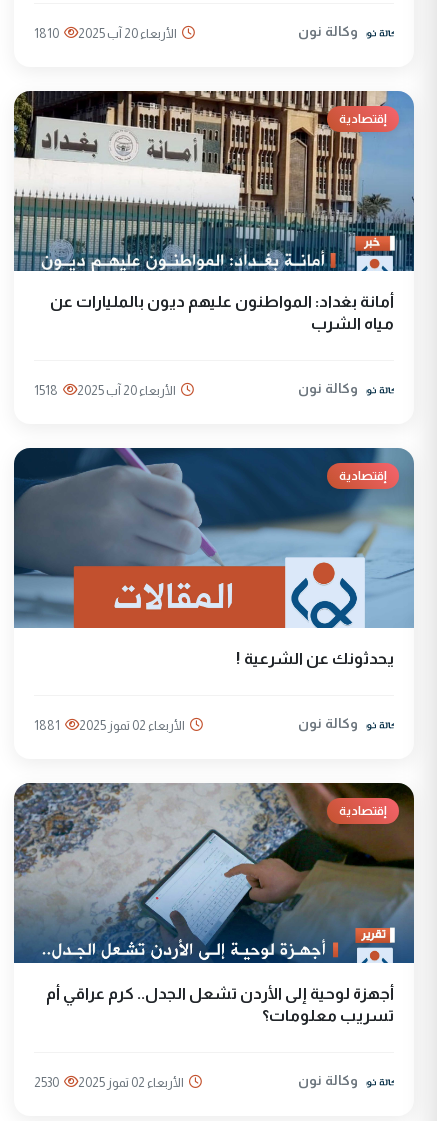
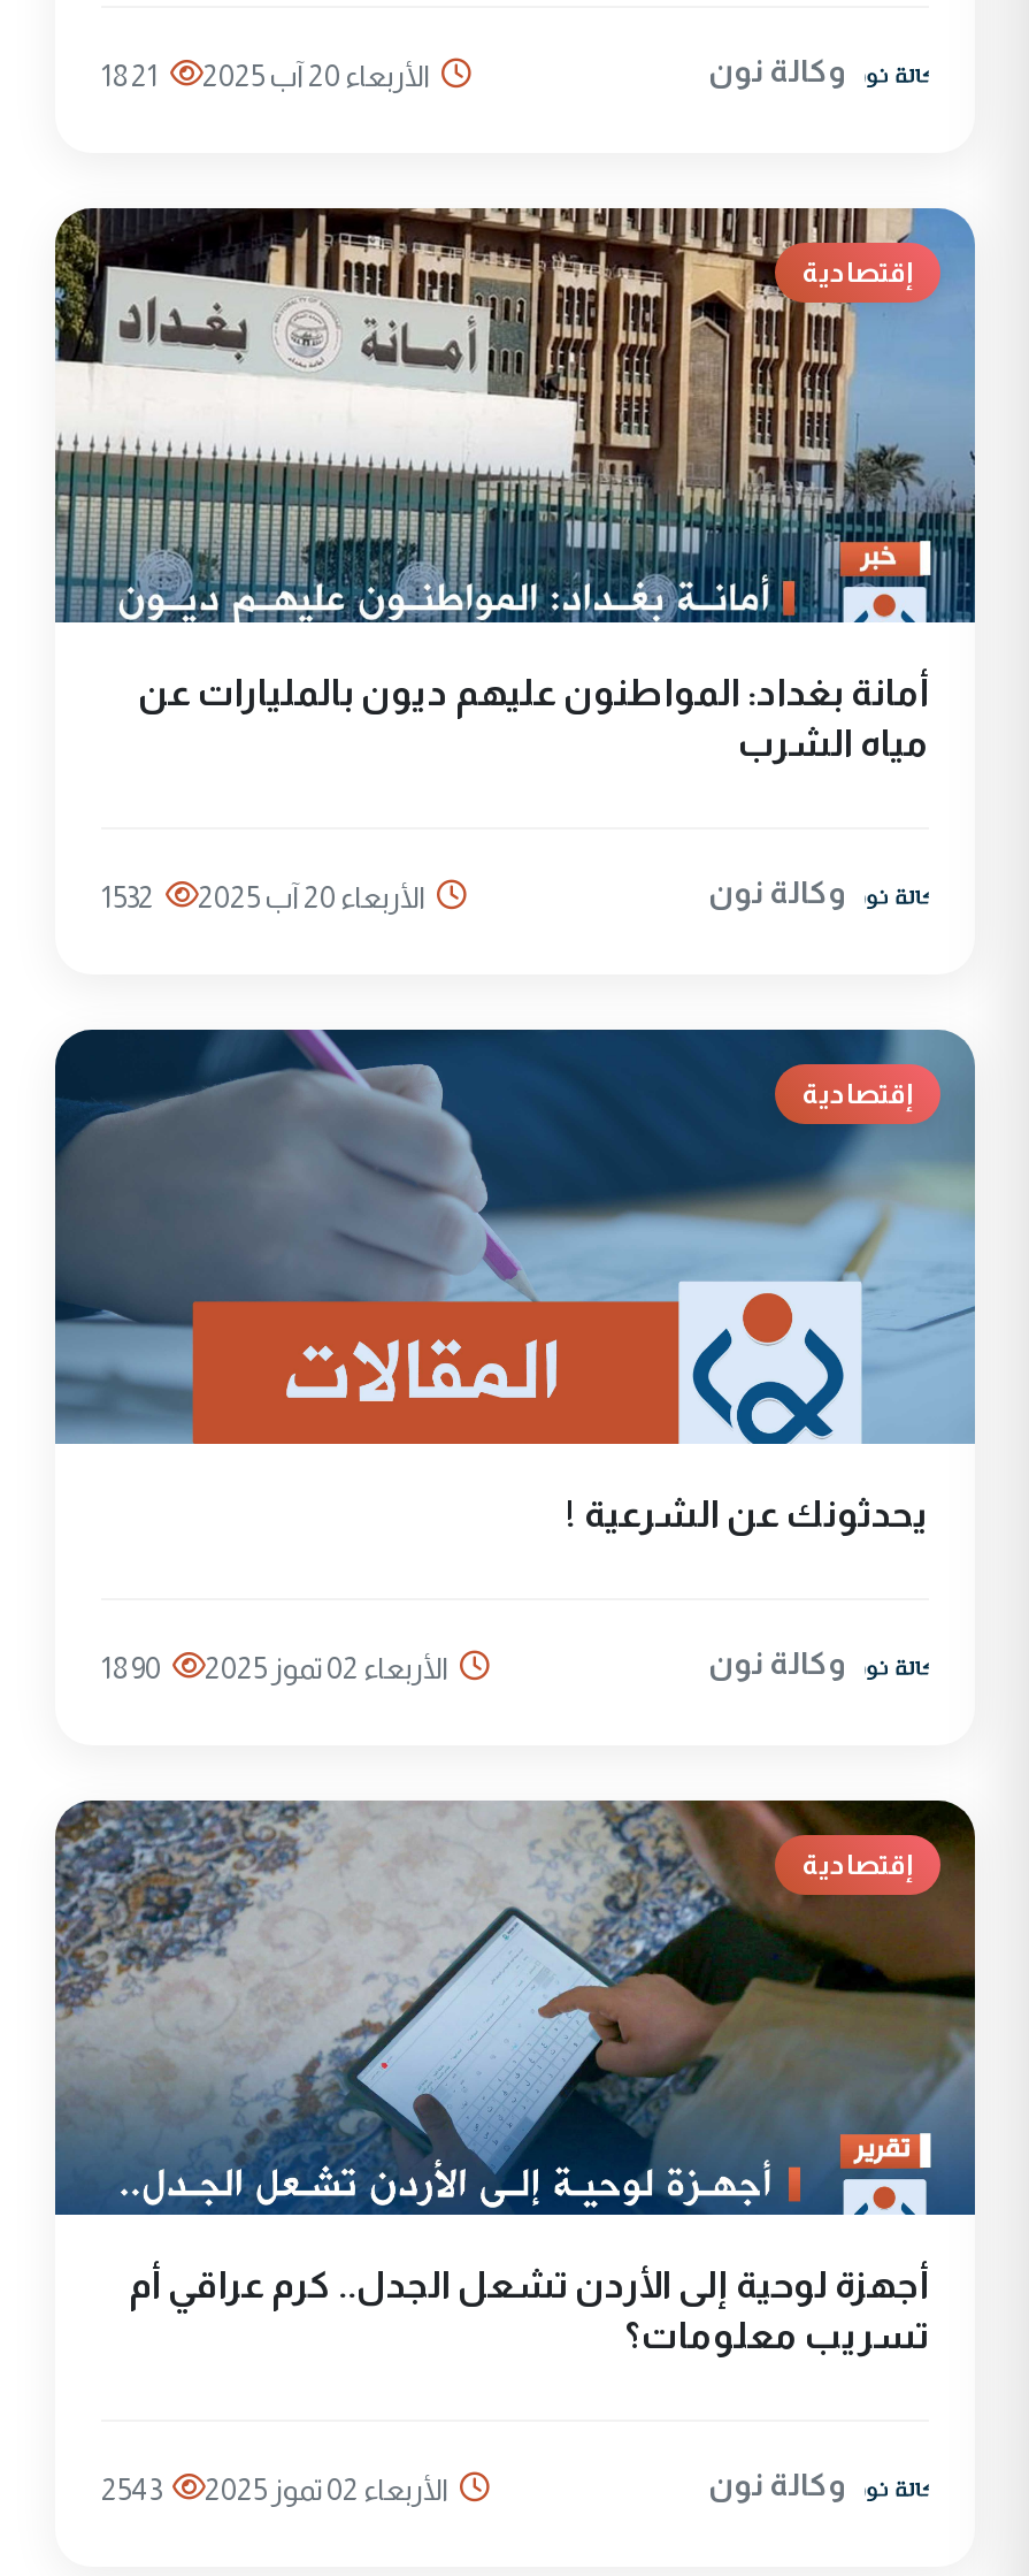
[34,25,59,40] 1810 -> [101,58,159,92] 1821
[34,382,58,397] 1518 -> [101,879,154,914] 1532
[34,717,60,732] 1881 -> [101,1650,161,1684] 1890
[34,1074,59,1089] 2530 -> [101,2471,161,2506] 2543

